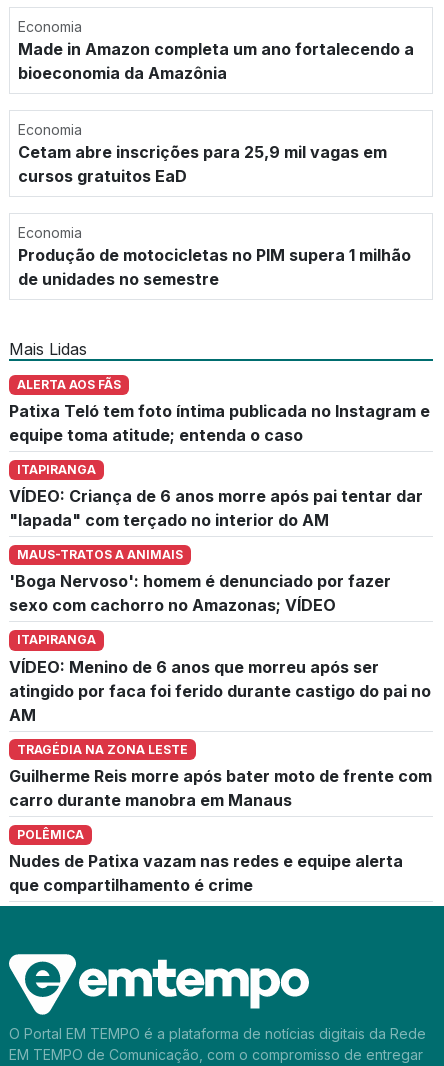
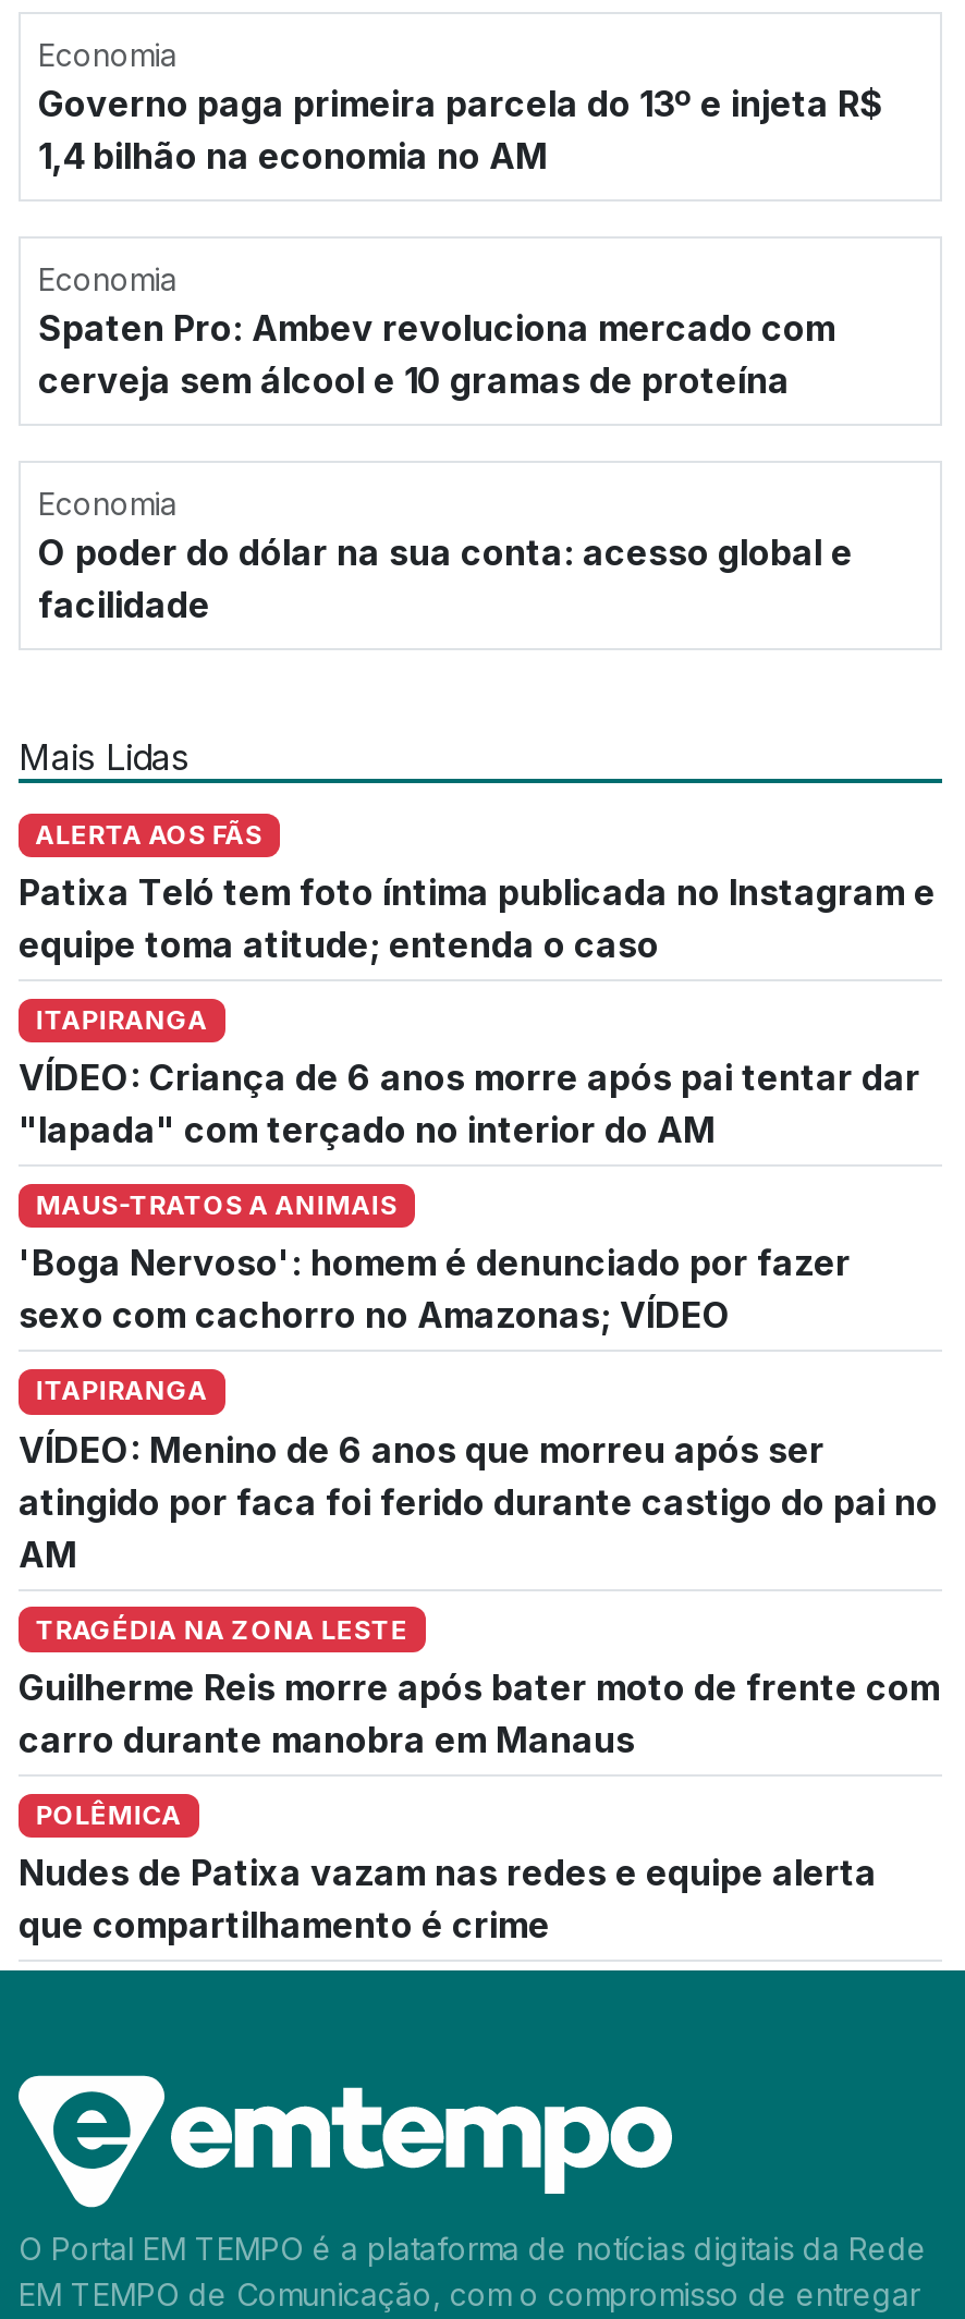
[18,39,414,83] Made in Amazon completa um ano fortalecendo a | bioeconomia da Amazônia -> [38,81,883,177] Governo paga primeira parcela do 13º e injeta R$ | 1,4 bilhão na economia no AM
[18,142,387,186] Cetam abre inscrições para 25,9 mil vagas em | cursos gratuitos EaD -> [38,306,835,401] Spaten Pro: Ambev revoluciona mercado com | cerveja sem álcool e 10 gramas de proteína
[18,245,411,289] Produção de motocicletas no PIM supera 1 milhão | de unidades no semestre -> [38,530,853,626] O poder do dólar na sua conta: acesso global e | facilidade

